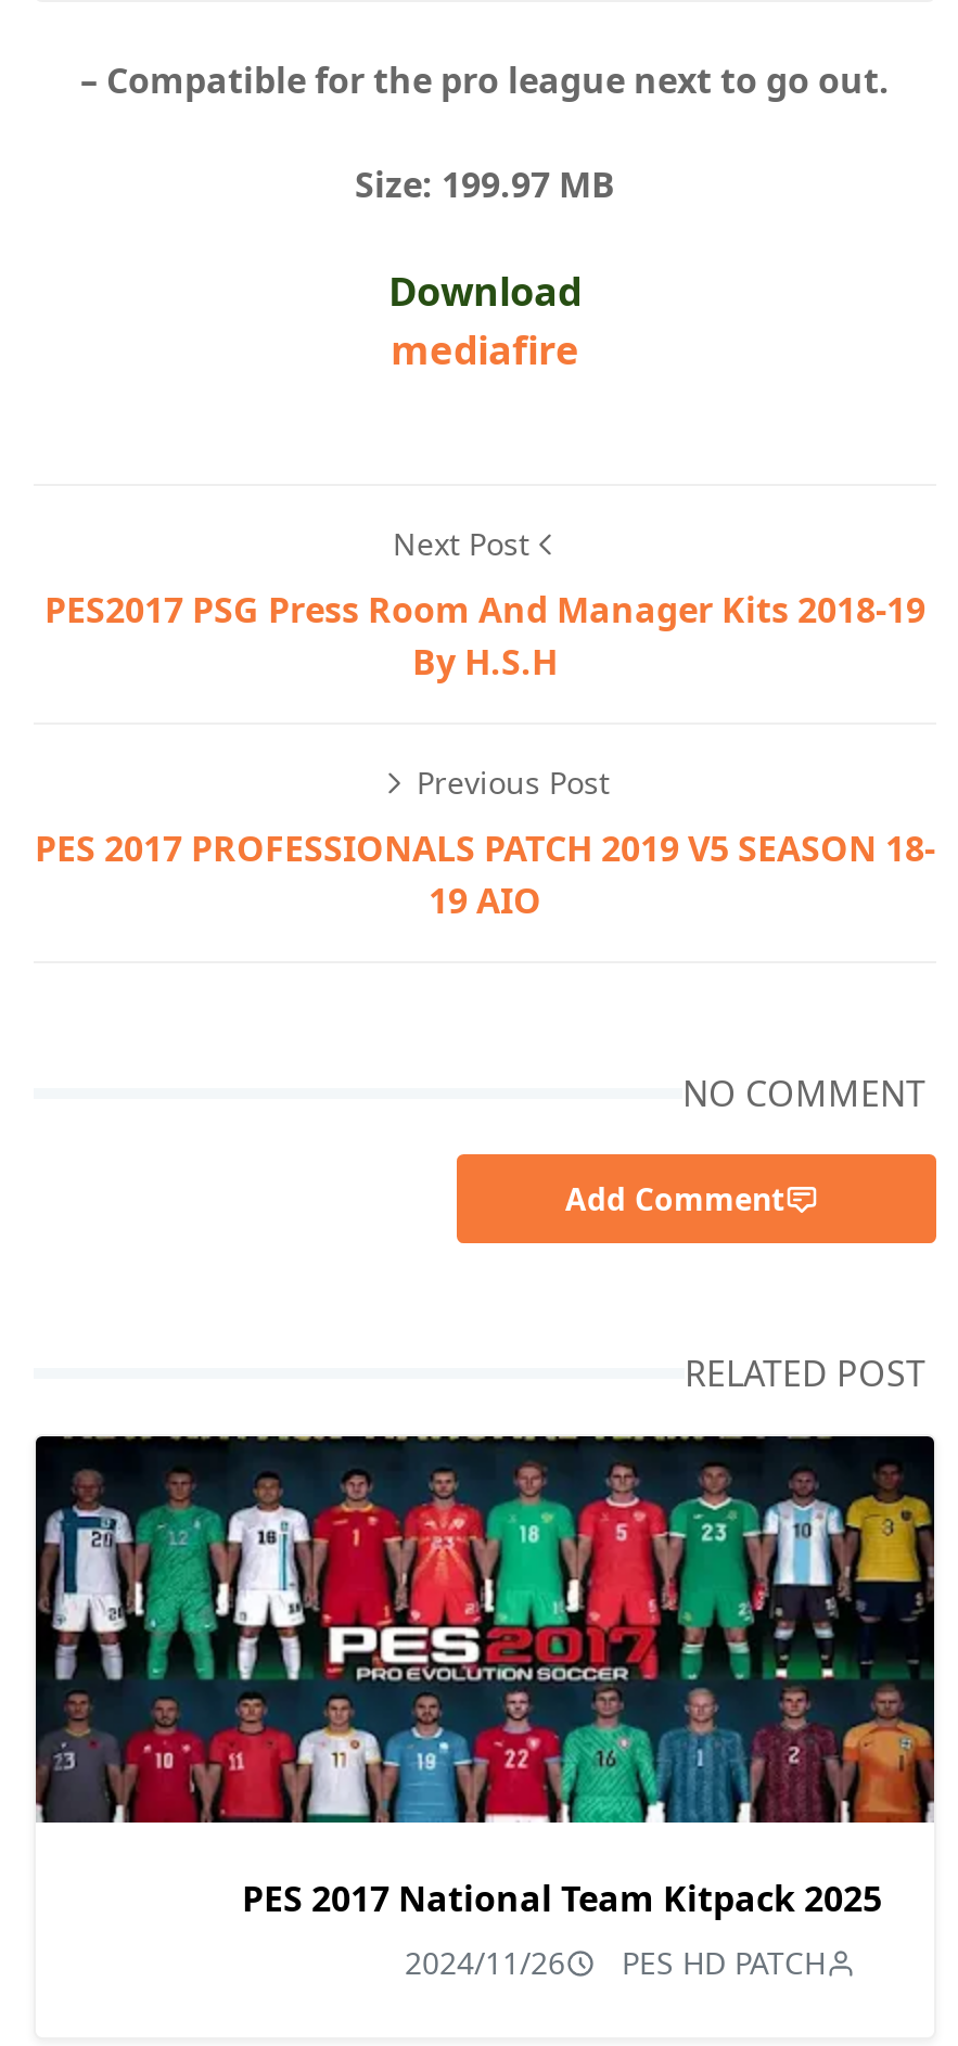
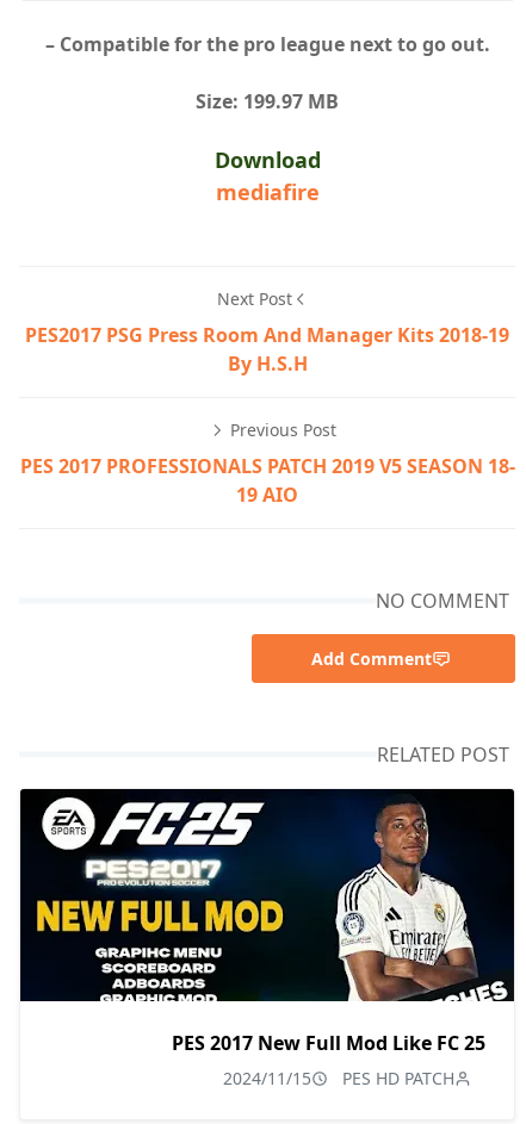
[34,1434,936,1923] [image] | PES 2017 National Team Kitpack 2025 -> [19,788,515,1056] [image] | PES 2017 New Full Mod Like FC 25
[405,1942,826,1984] 2024/11/26 PES HD PATCH -> [223,1067,454,1090] 2024/11/15 PES HD PATCH

